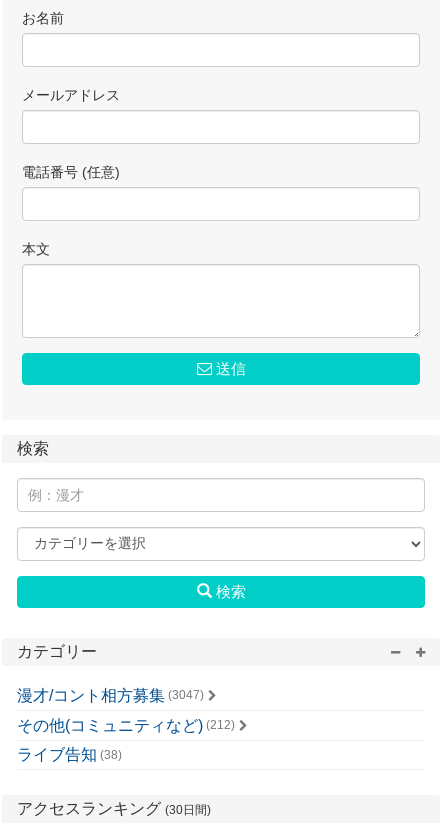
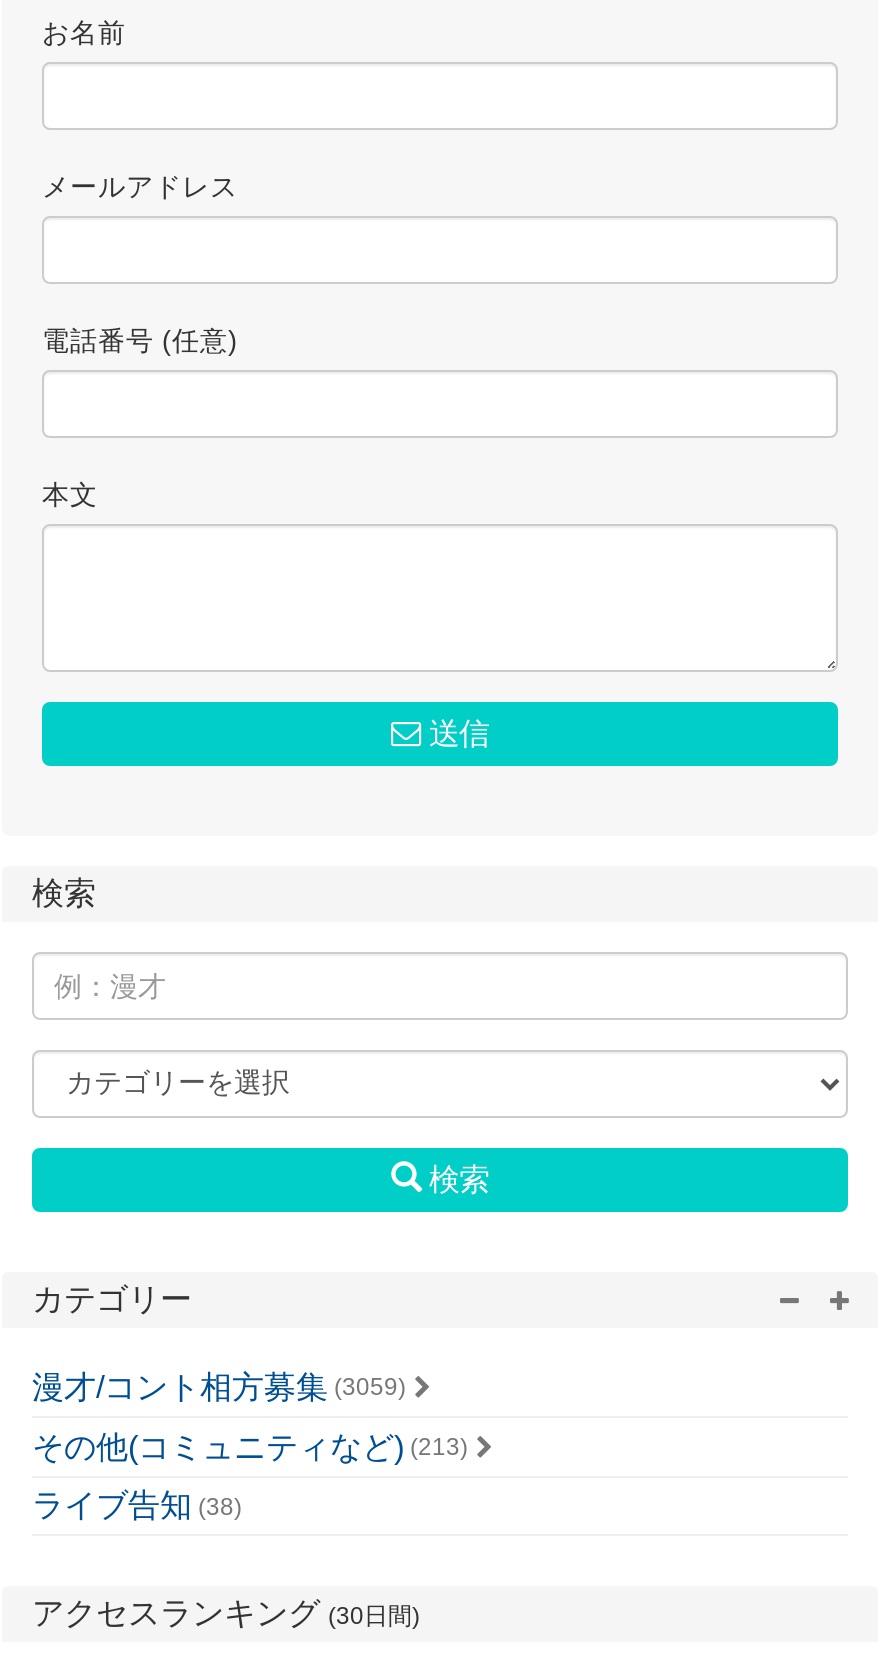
[17,687,204,704] 漫才/コント相方募集(3047) -> [32,1370,406,1404] 漫才/コント相方募集(3059)
[17,716,235,733] その他(コミュニティなど) (212) -> [32,1429,468,1463] その他(コミュニティなど) (213)

